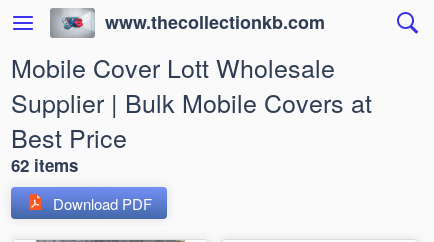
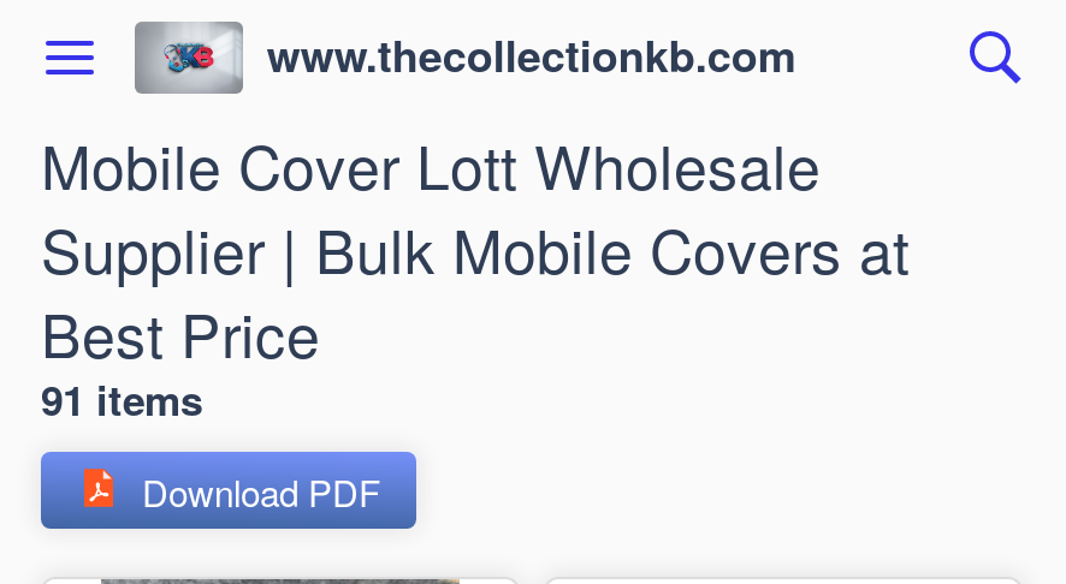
[11,153,78,177] 62 items -> [41,370,202,428] 91 items

